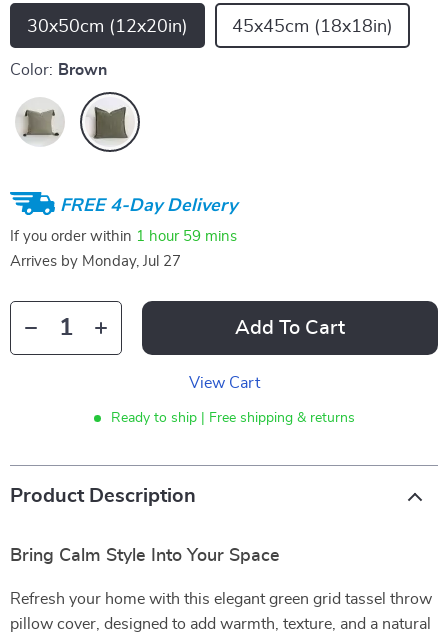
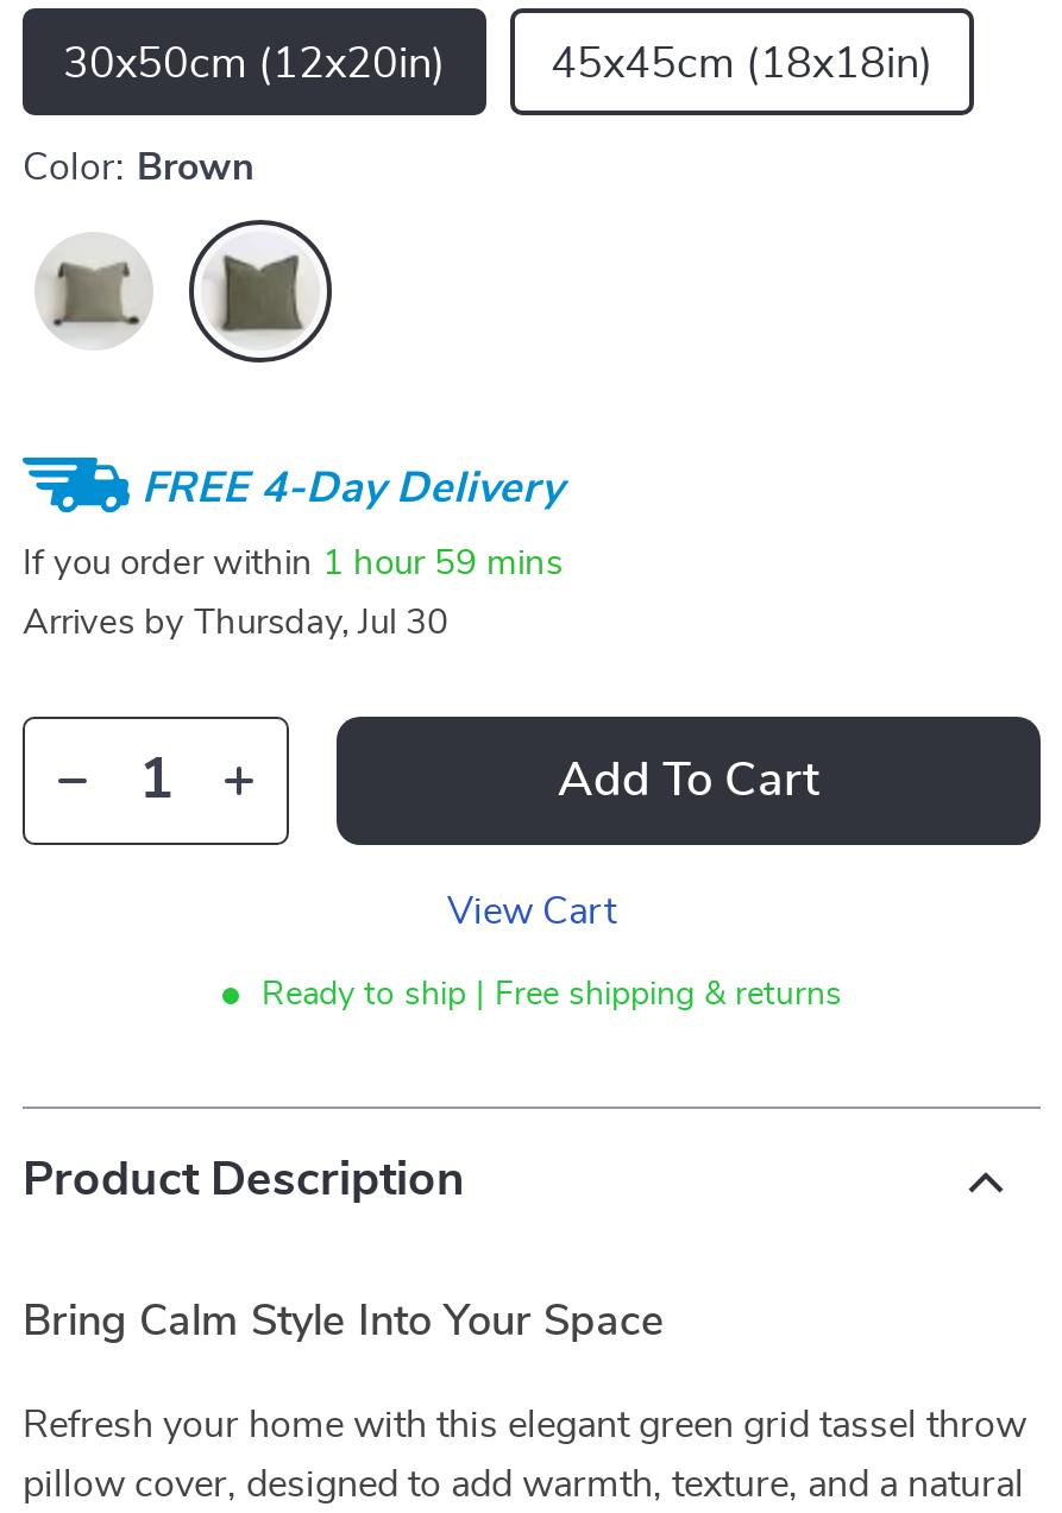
[10,254,181,269] Arrives by Monday, Jul 27 -> [23,605,448,641] Arrives by Thursday, Jul 30

